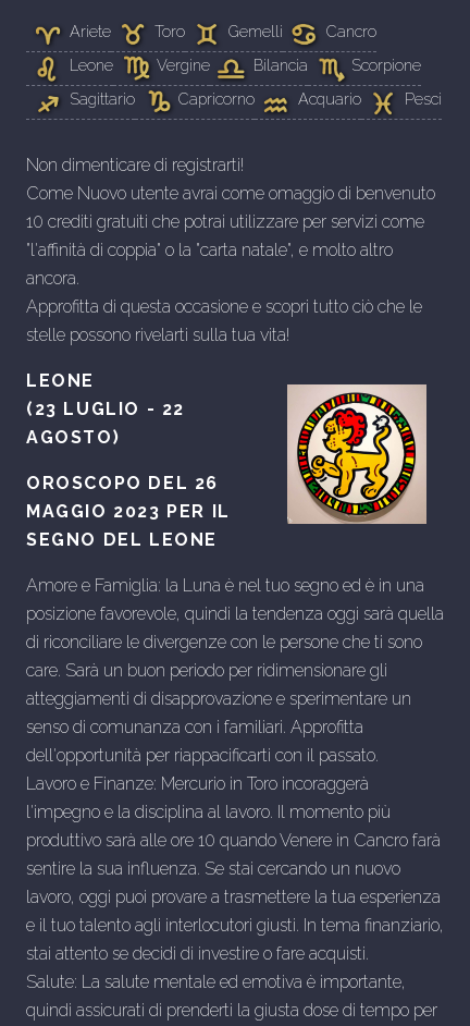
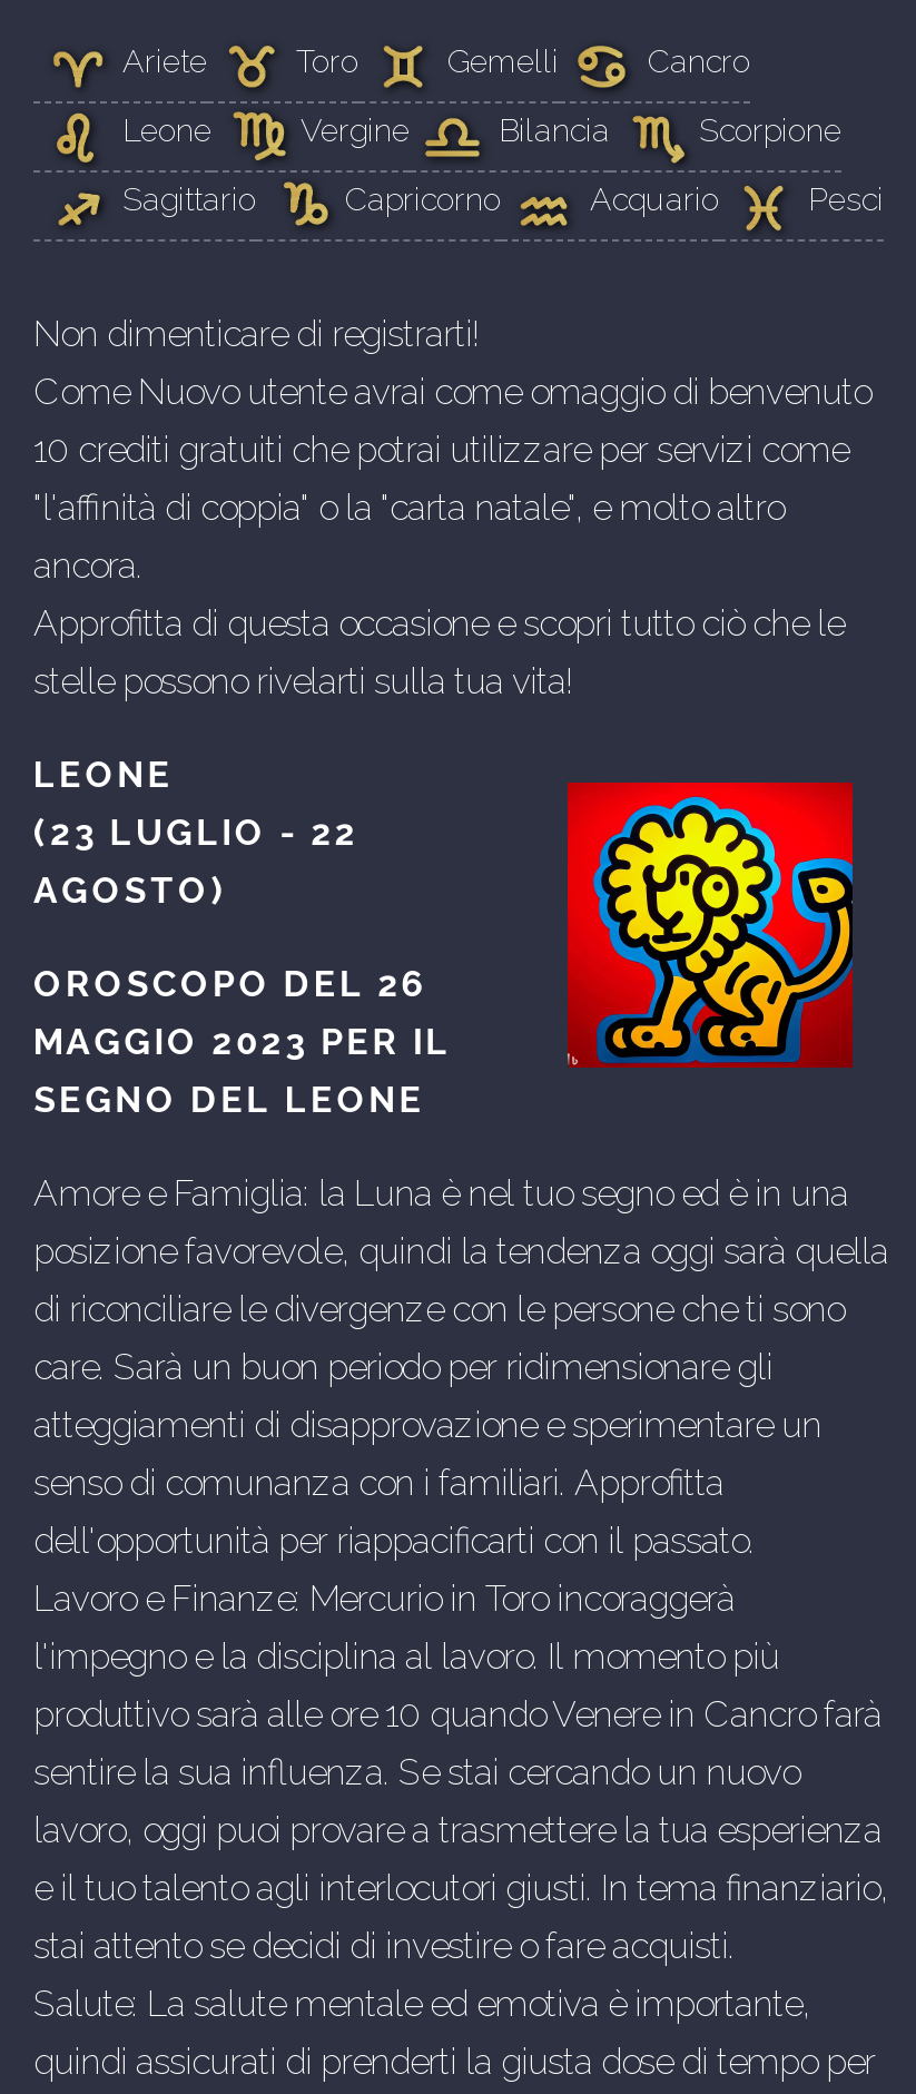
[286,383,428,525] [image] -> [565,780,855,1070] [image]

